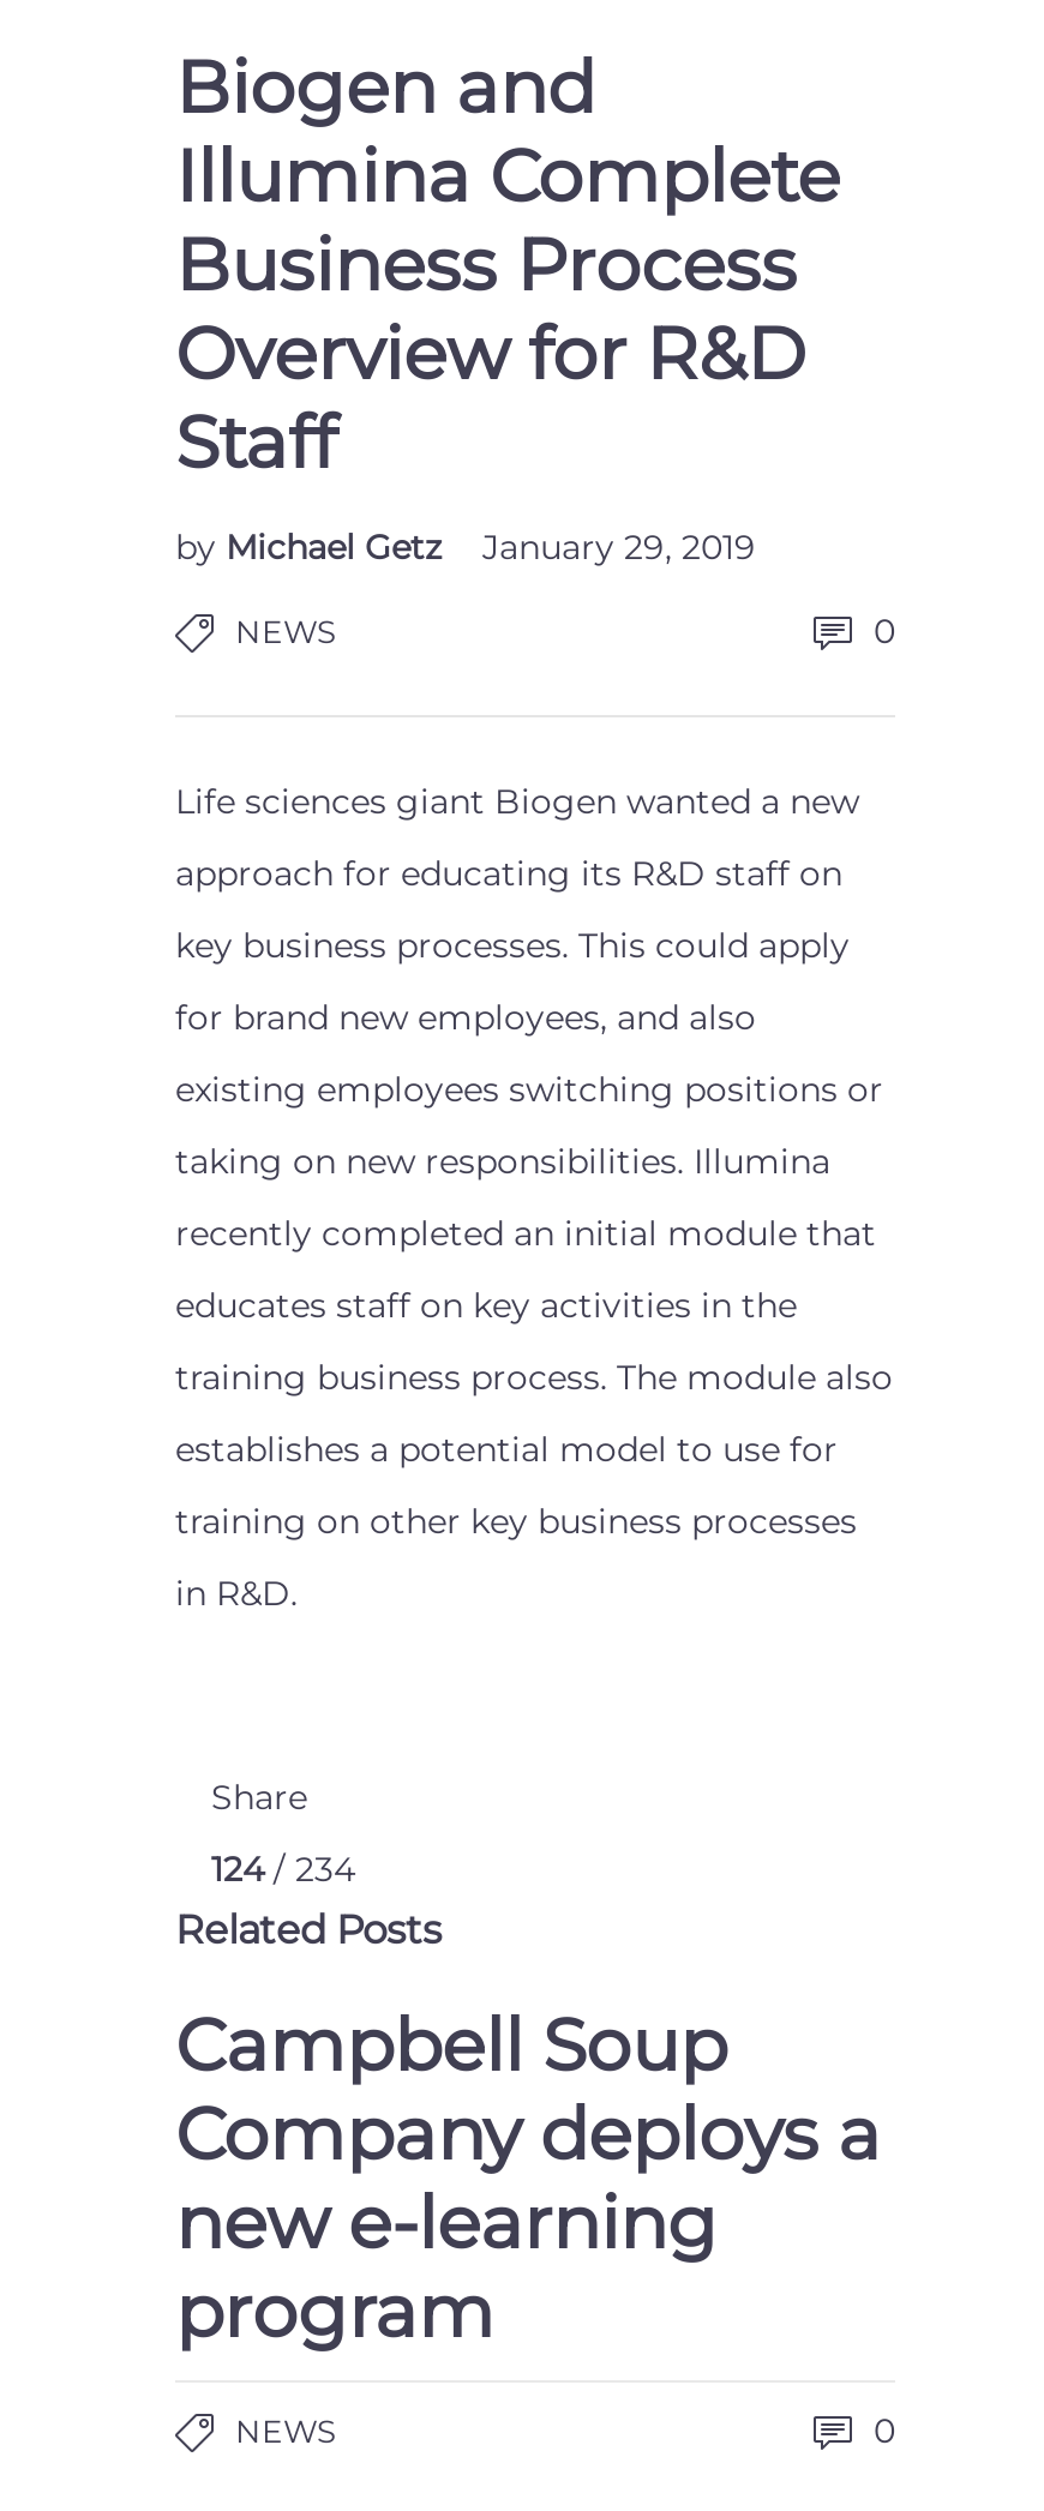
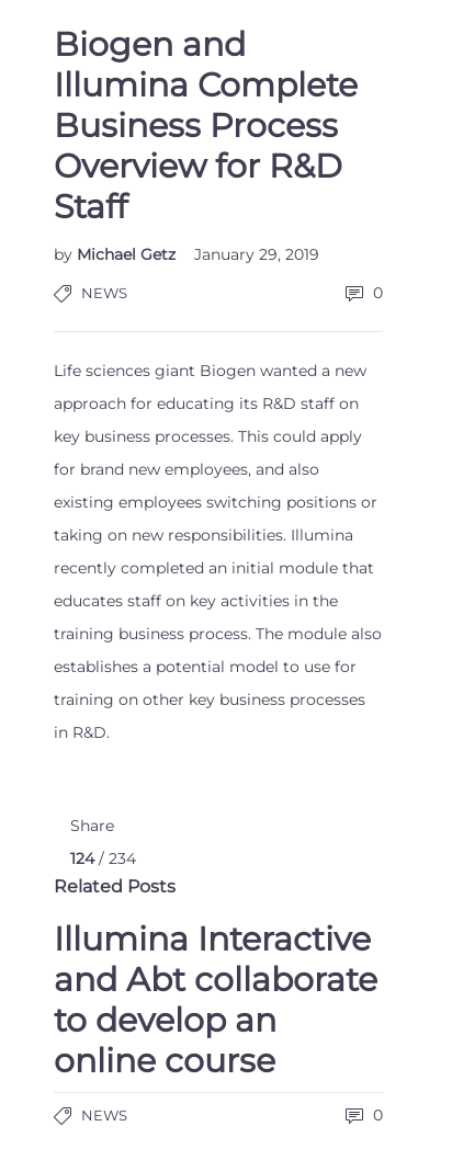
[175,2001,881,2356] Campbell Soup | Company deploys a | new e-learning | program -> [54,919,377,1081] Illumina Interactive | and Abt collaborate | to develop an | online course

